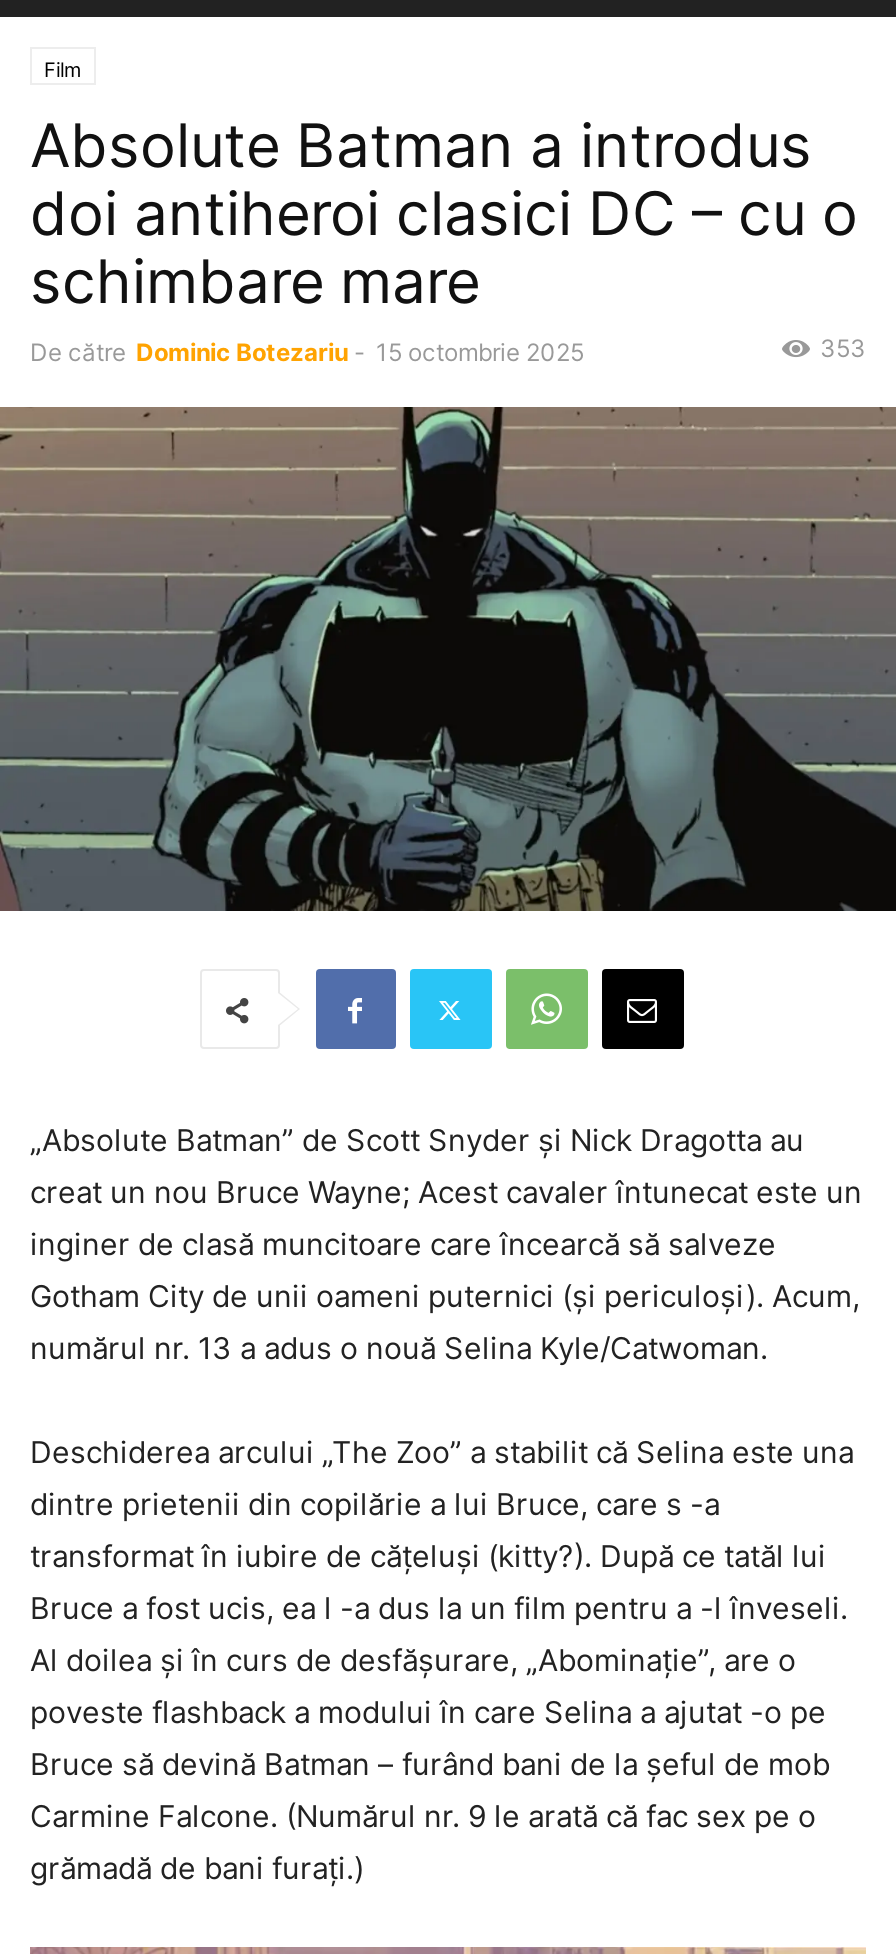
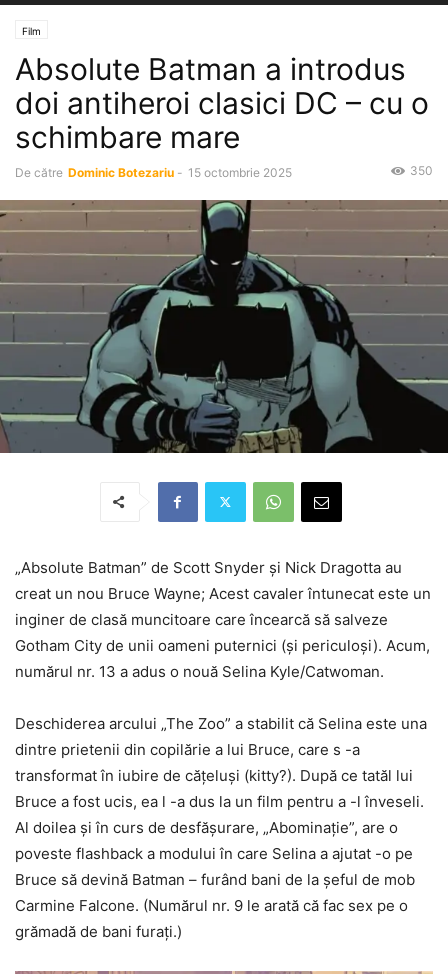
[820,333,866,363] 353 -> [410,163,433,178] 350

